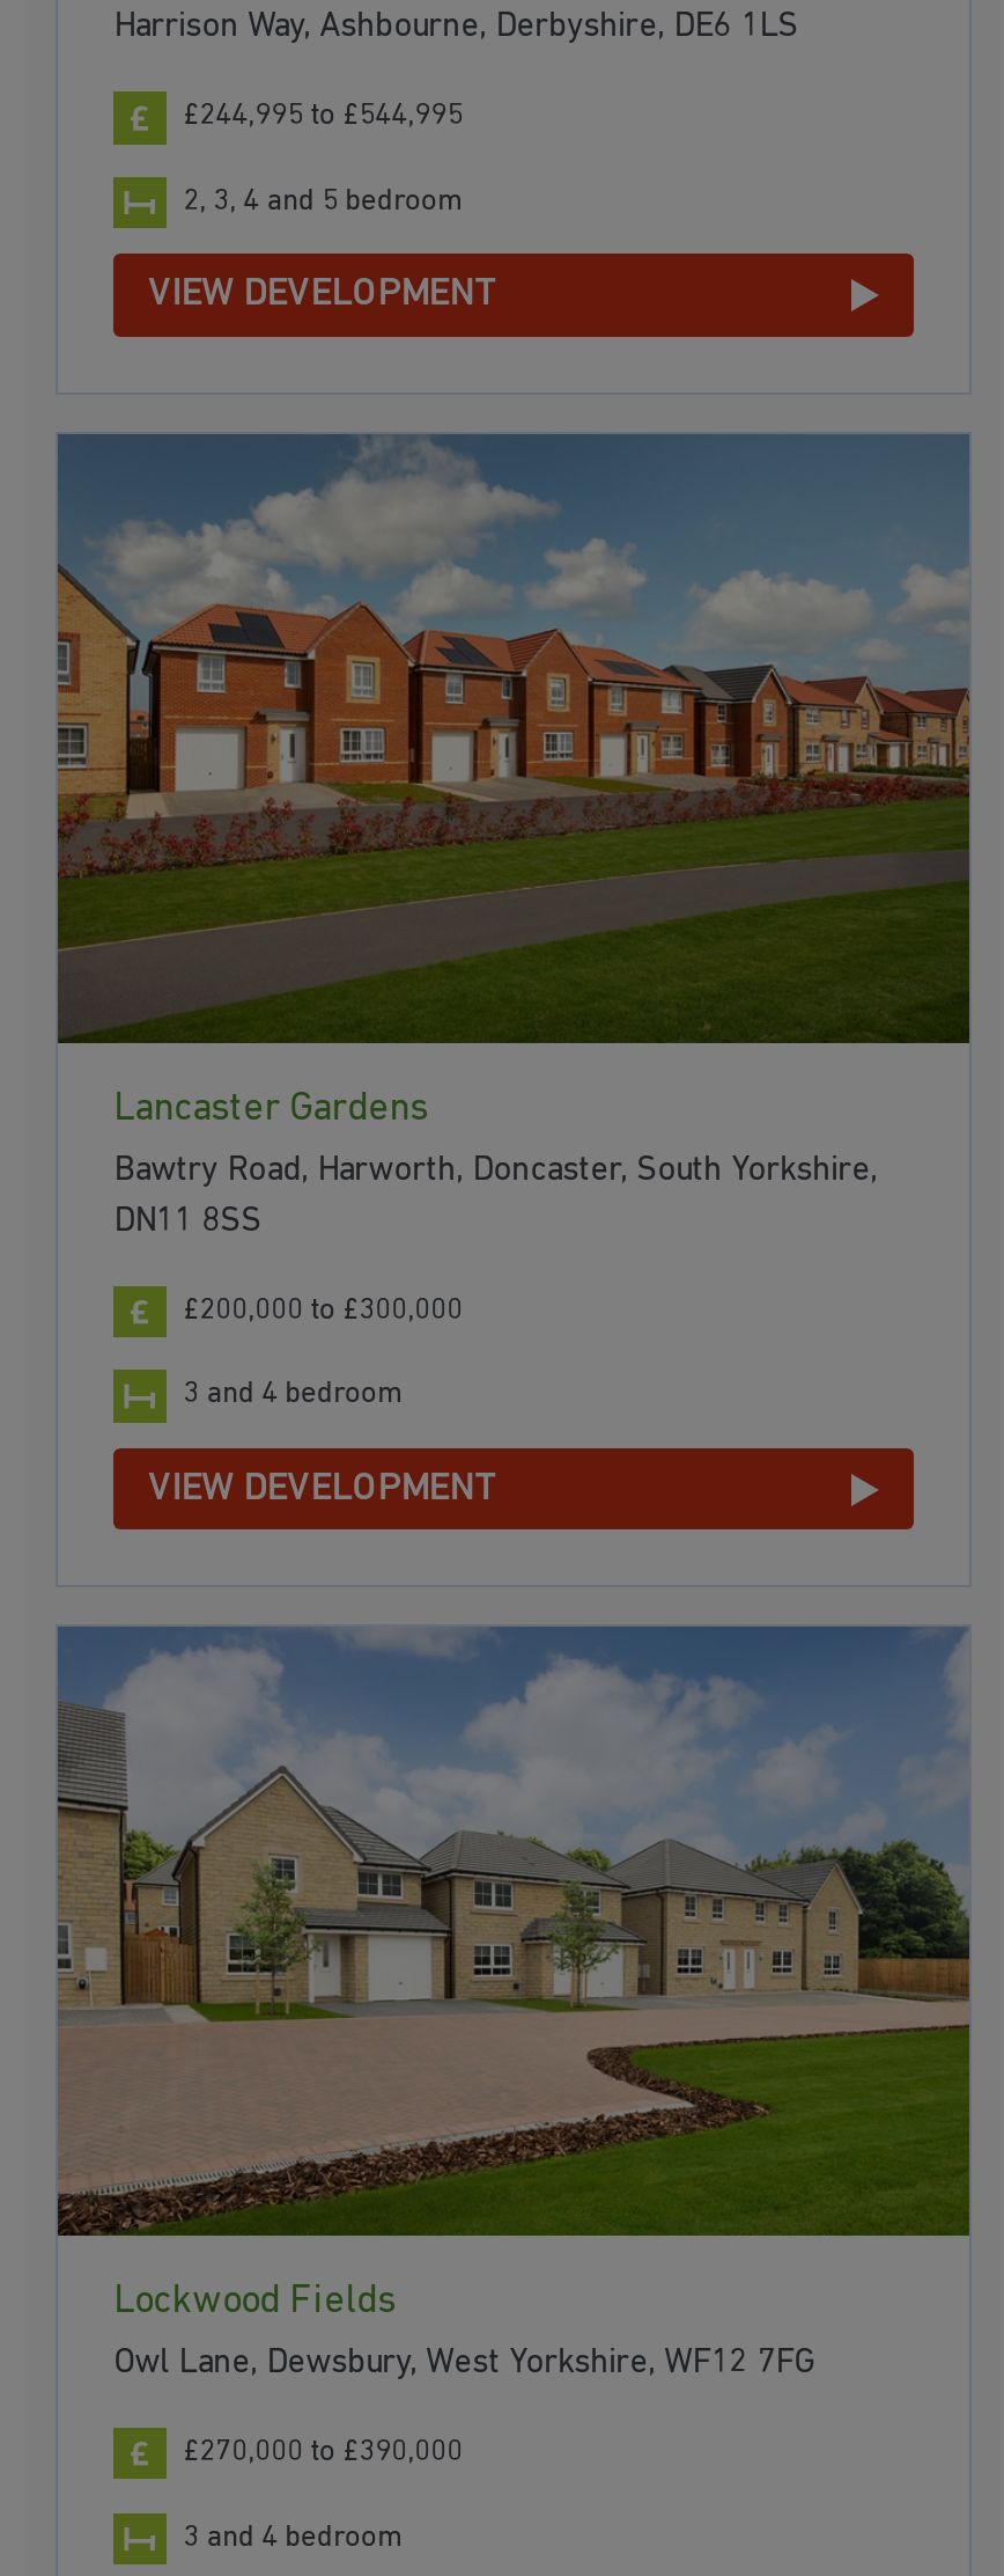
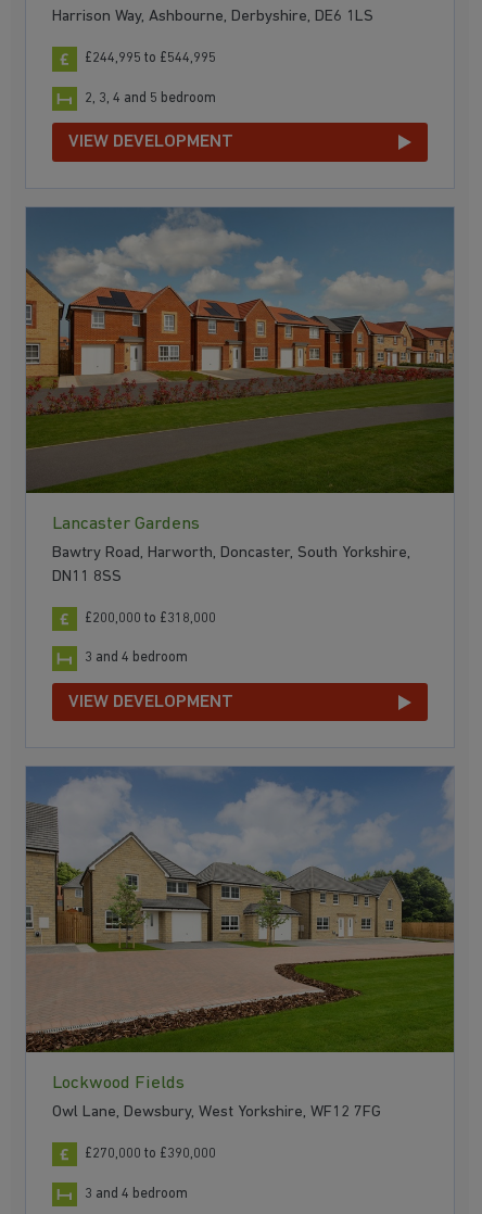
[183,1295,463,1325] £200,000 to £300,000 -> [85,611,216,625] £200,000 to £318,000

